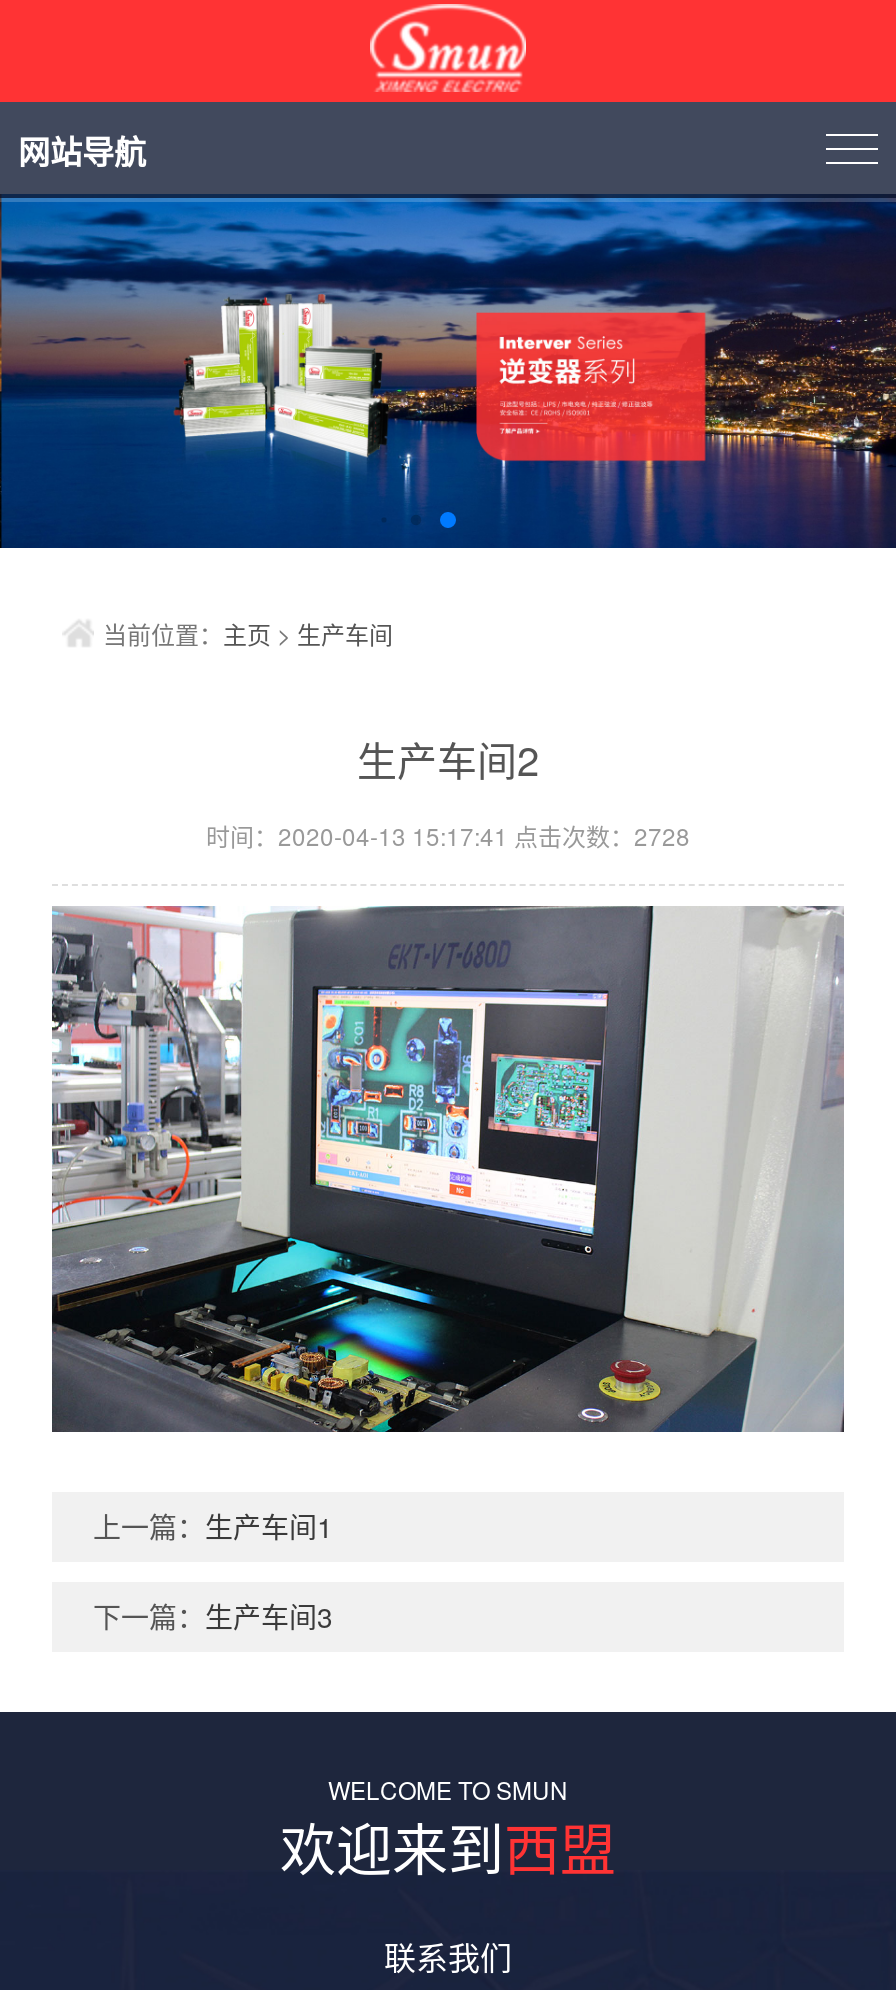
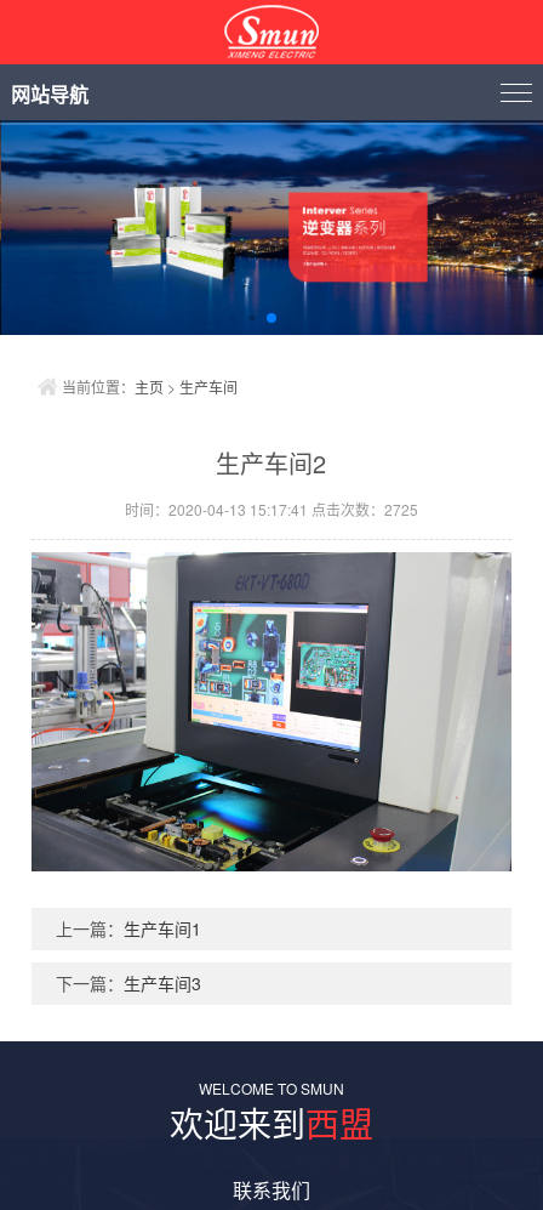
[206,818,690,852] 时间：2020-04-13 15:17:41 点击次数：2728 -> [125,499,418,519] 时间：2020-04-13 15:17:41 点击次数：2725

